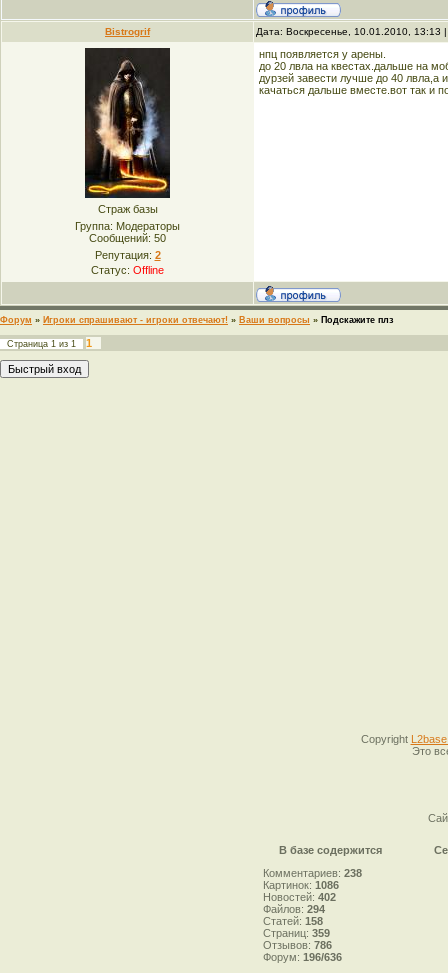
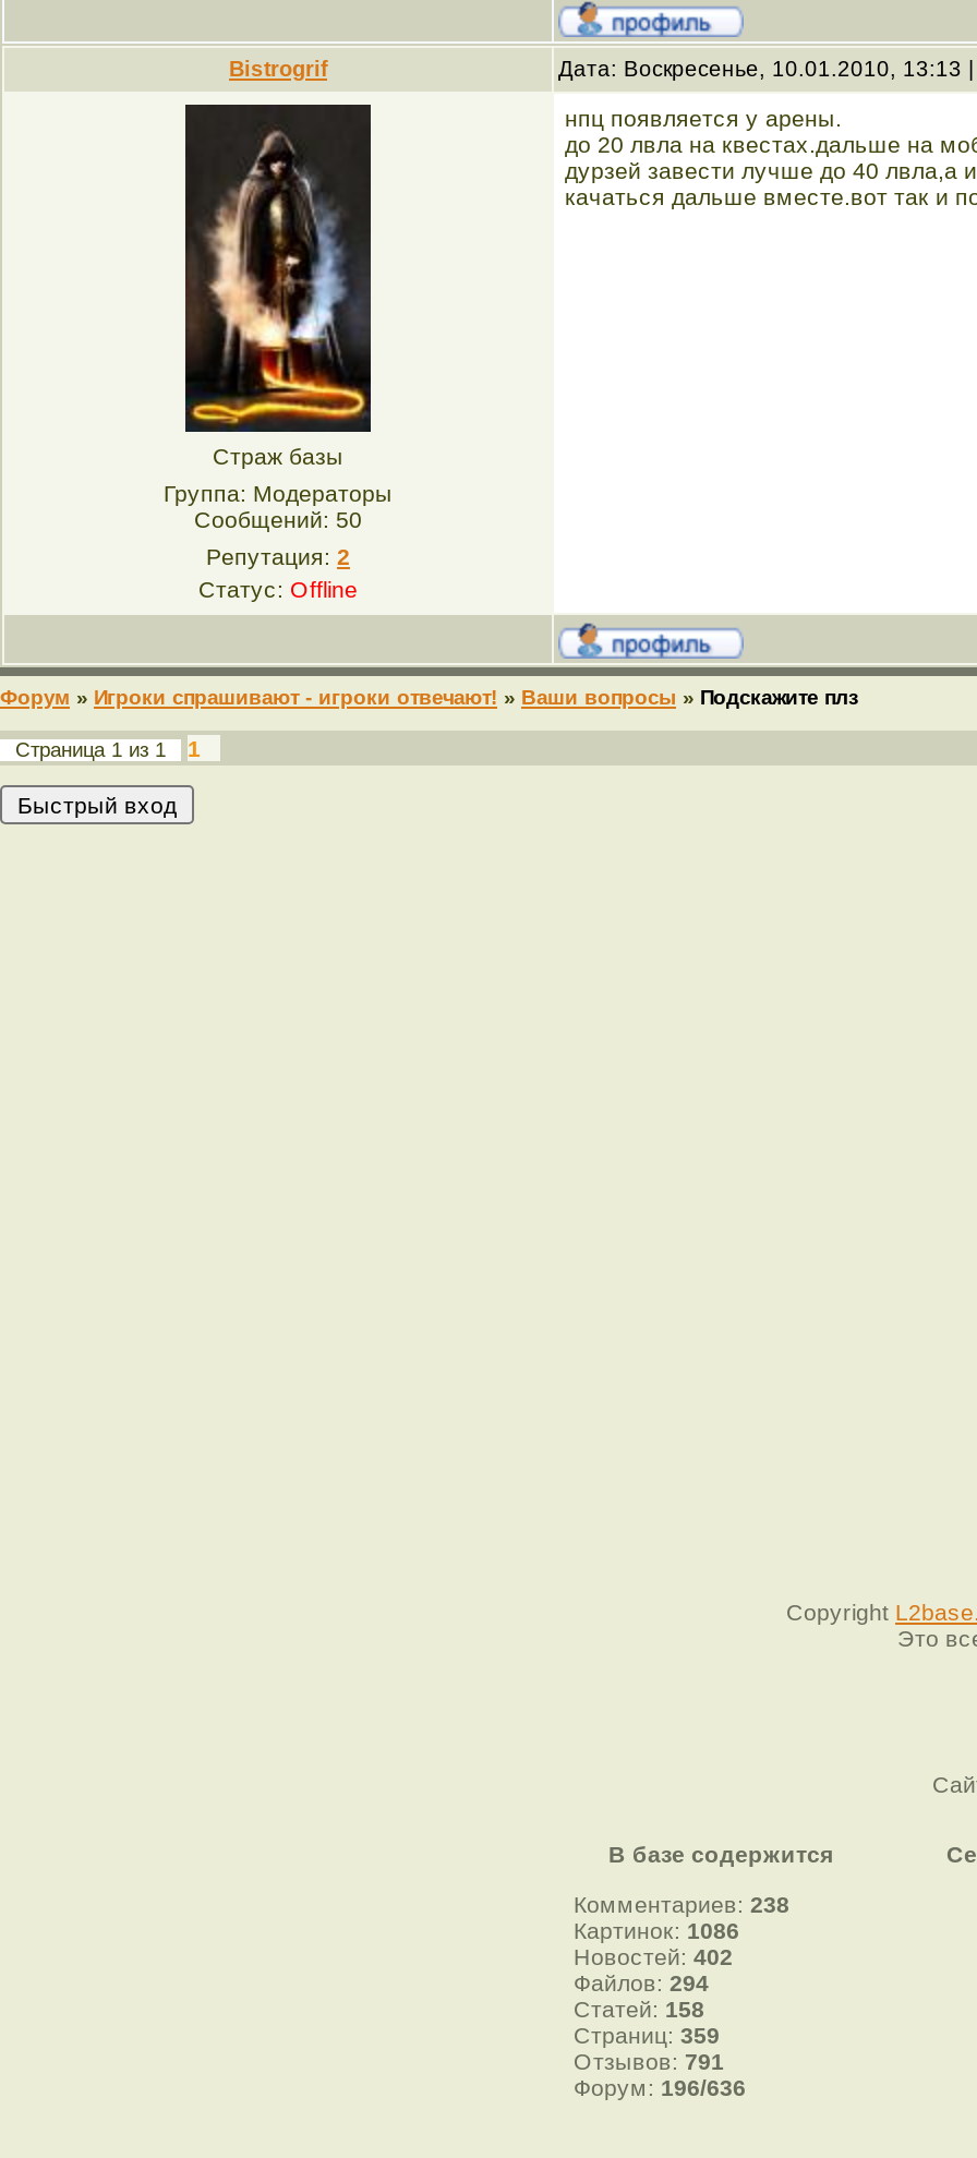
[263,939,332,951] Отзывов: 786 -> [574,2047,724,2073] Отзывов: 791

